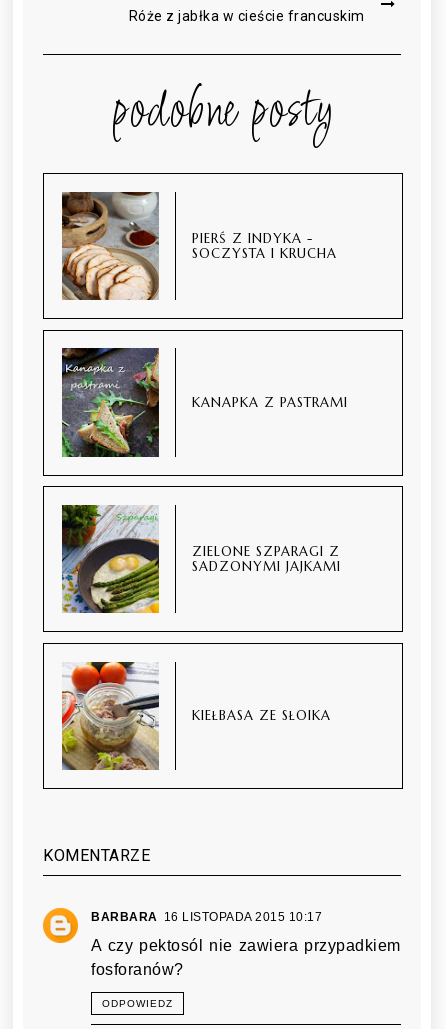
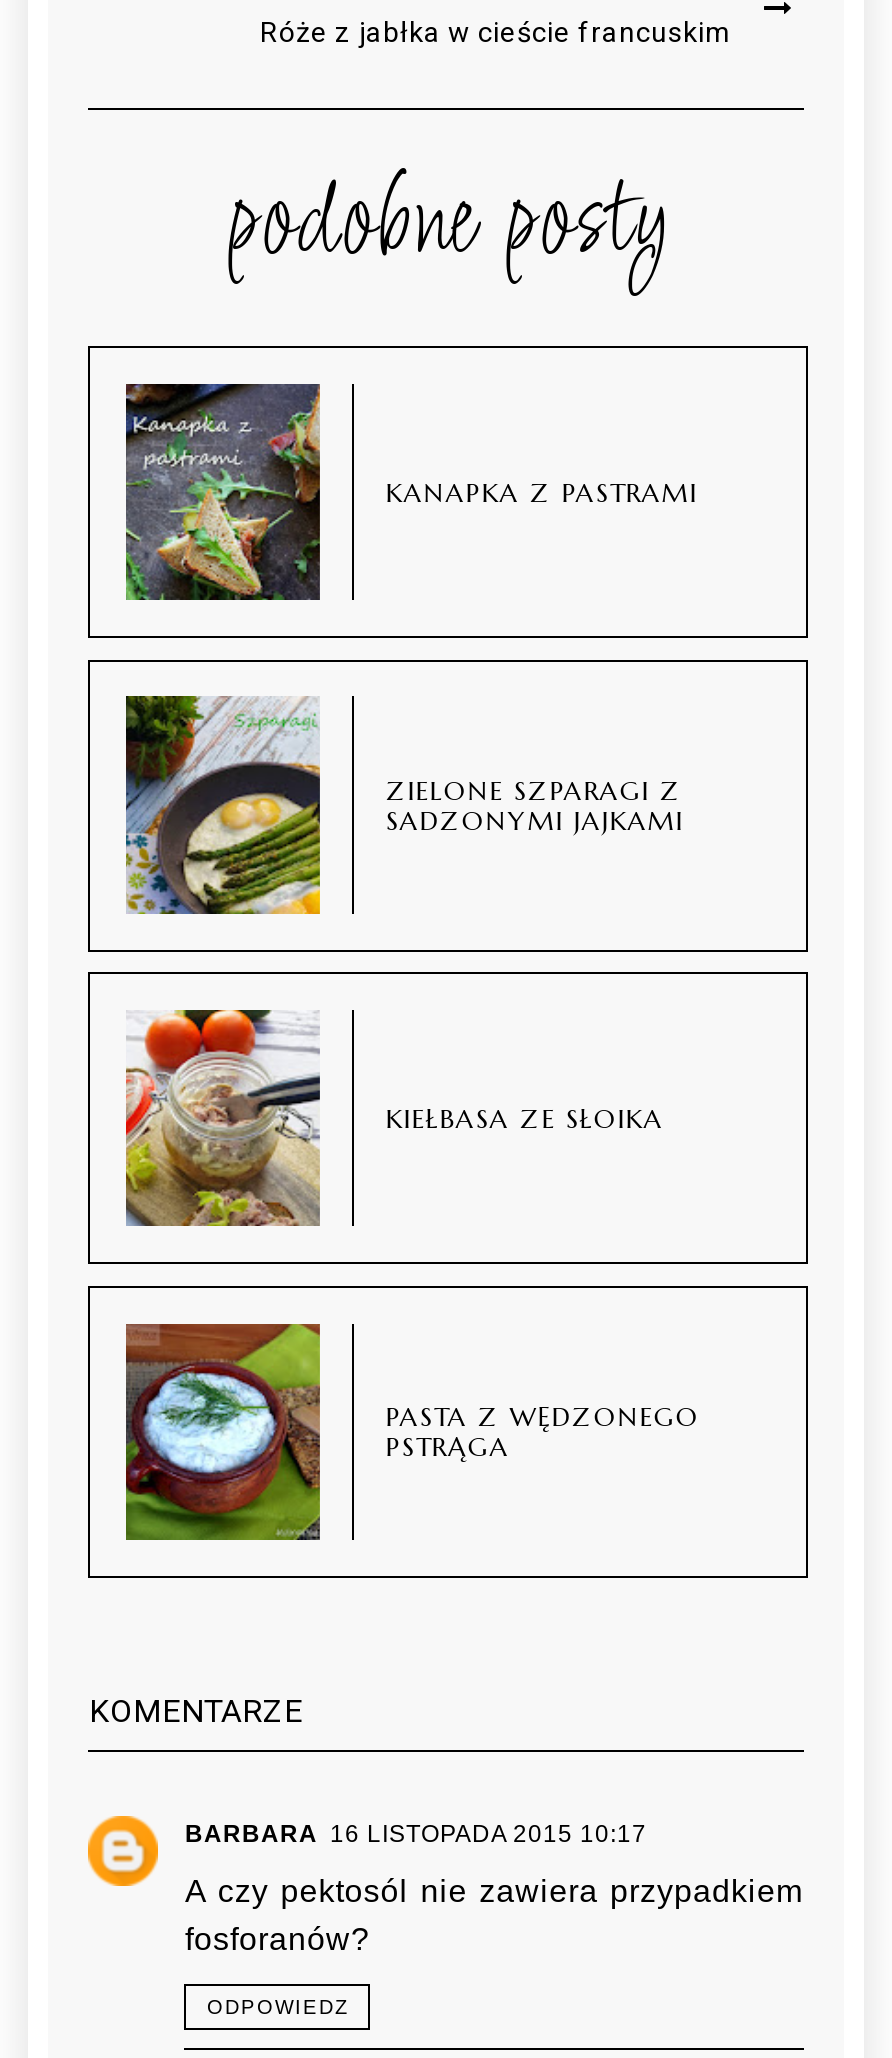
[62,191,337,301] [image] | PIERŚ Z INDYKA - | SOCZYSTA I KRUCHA -> none
moved [60,347,348,724] -> [122,380,698,1136]: [image] | KANAPKA Z PASTRAMI | ZIELONE SZPARAGI Z | SADZONYMI JAJKAMI | KIEŁBASA ZE SŁOIKA
none -> [124,1322,700,1542] [image] | PASTA Z WĘDZONEGO | PSTRĄGA

